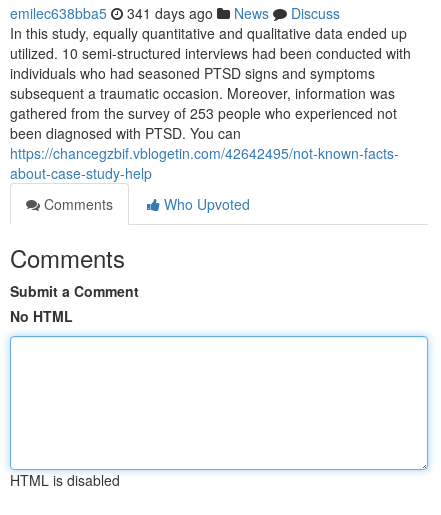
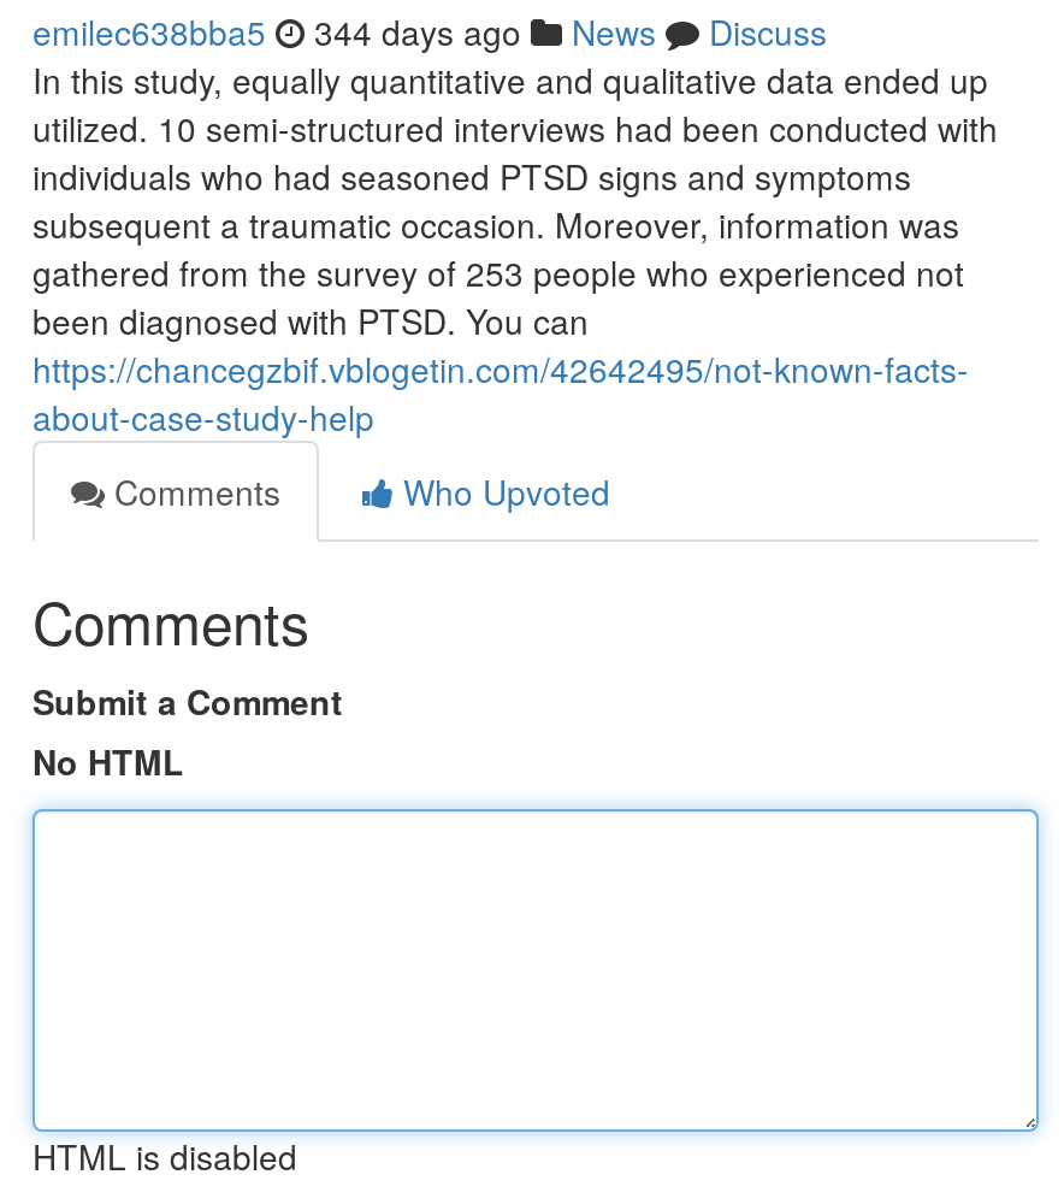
[10,3,340,23] emilec638bba5 341 days ago News Discuss -> [32,7,827,55] emilec638bba5 344 days ago News Discuss

